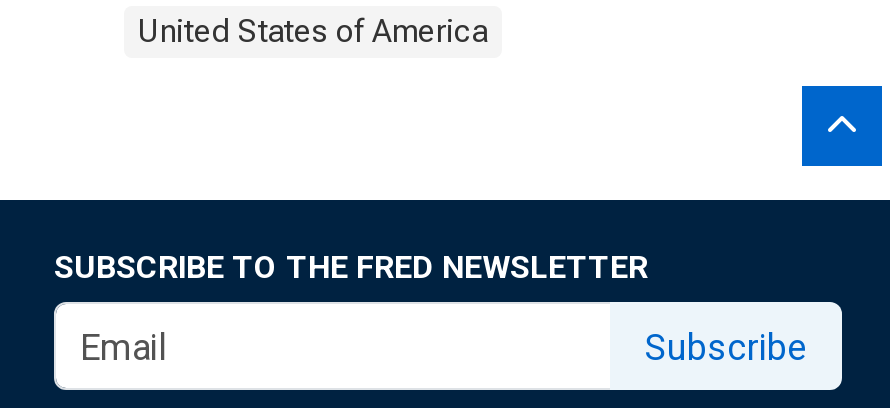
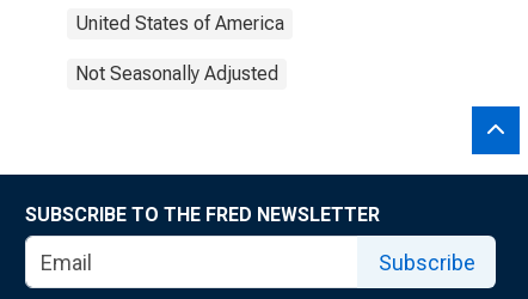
none -> [75,62,278,85] Not Seasonally Adjusted

